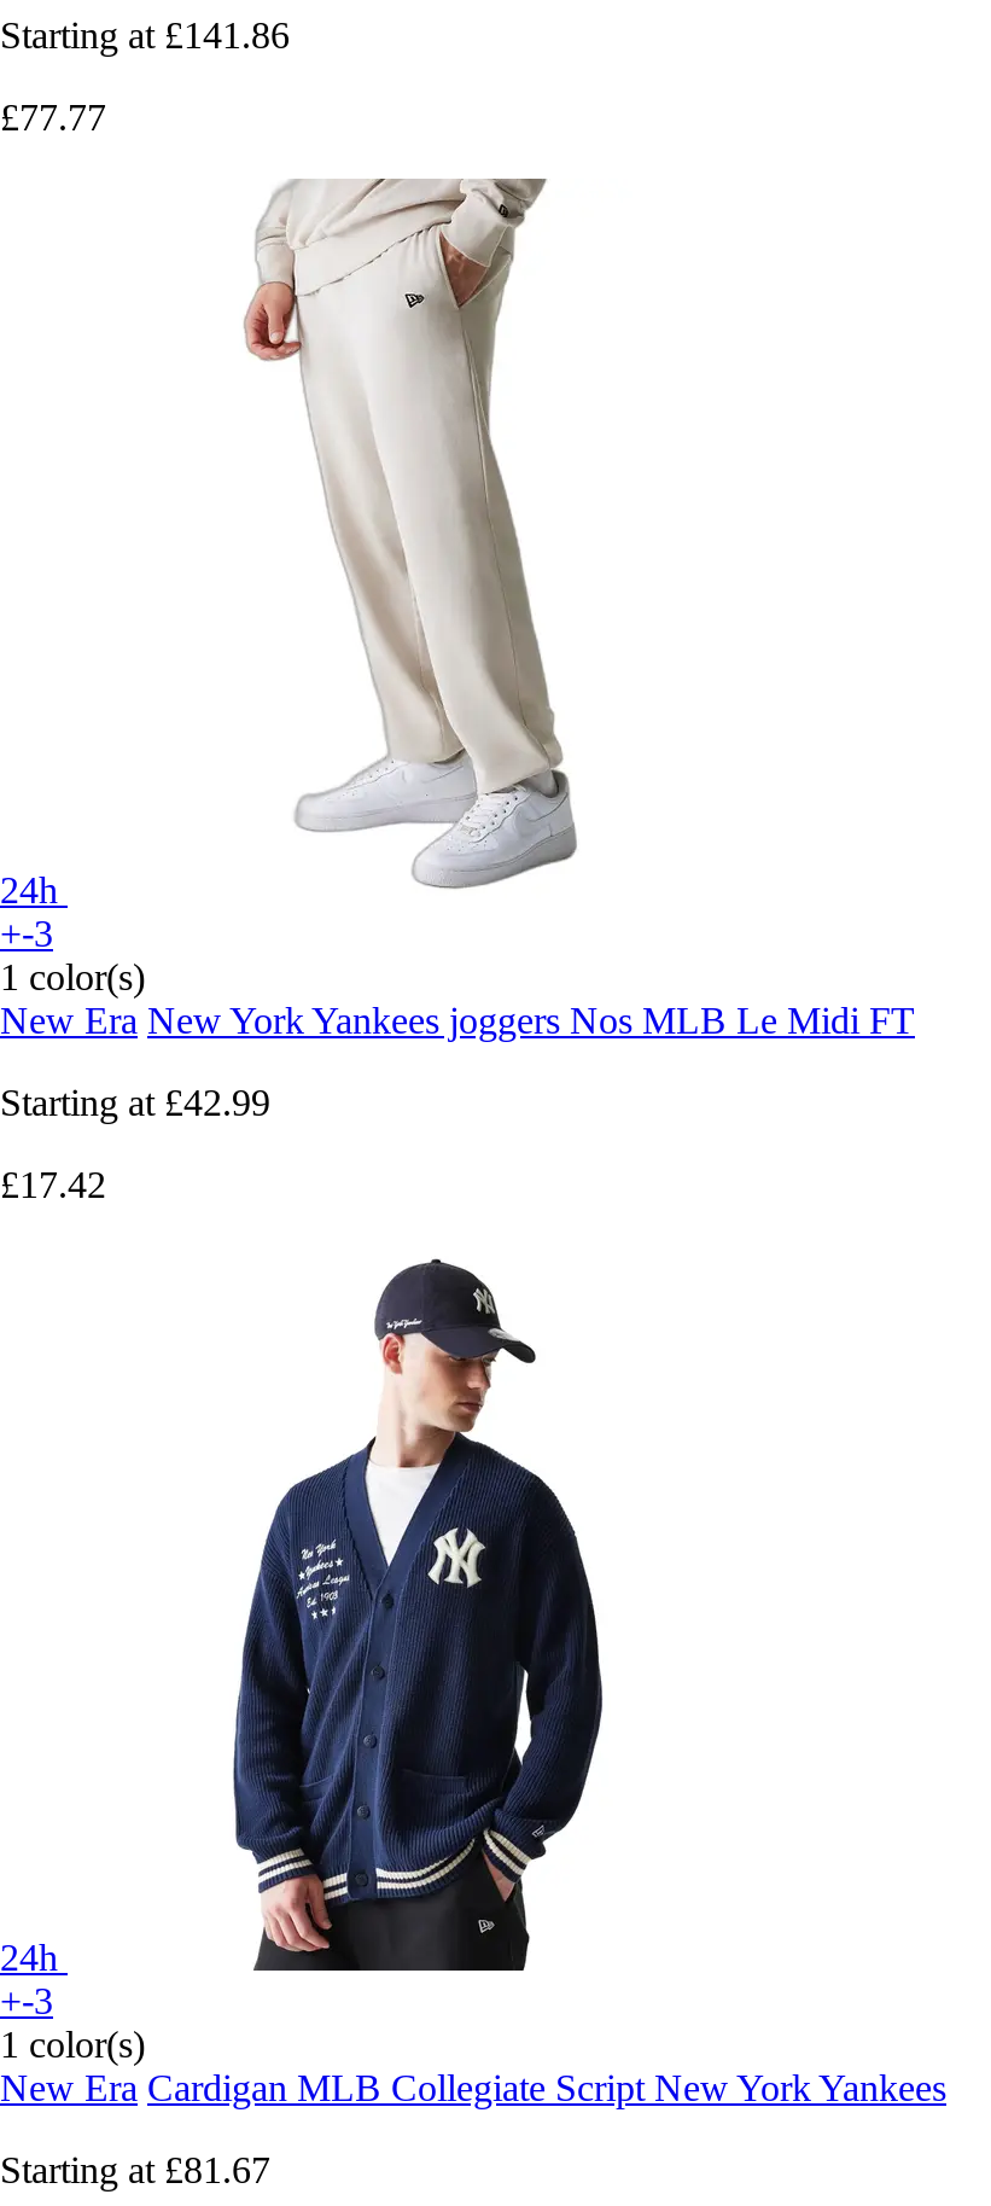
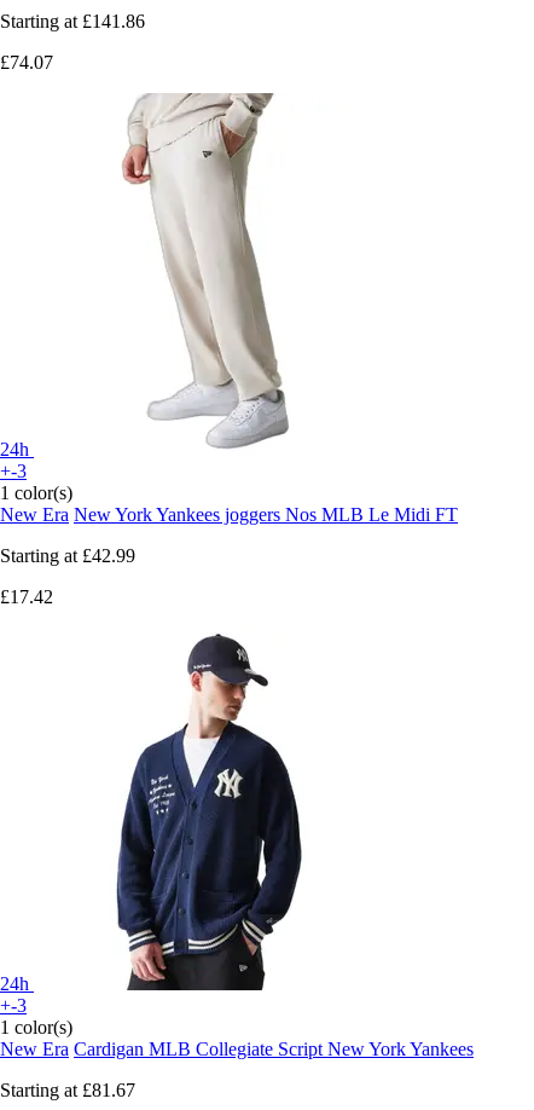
[0,96,106,137] £77.77 -> [0,52,53,72] £74.07

